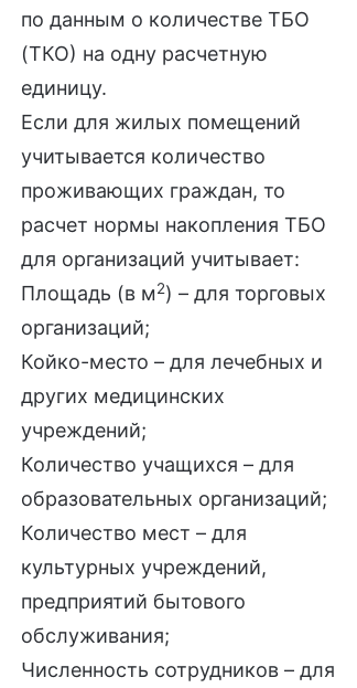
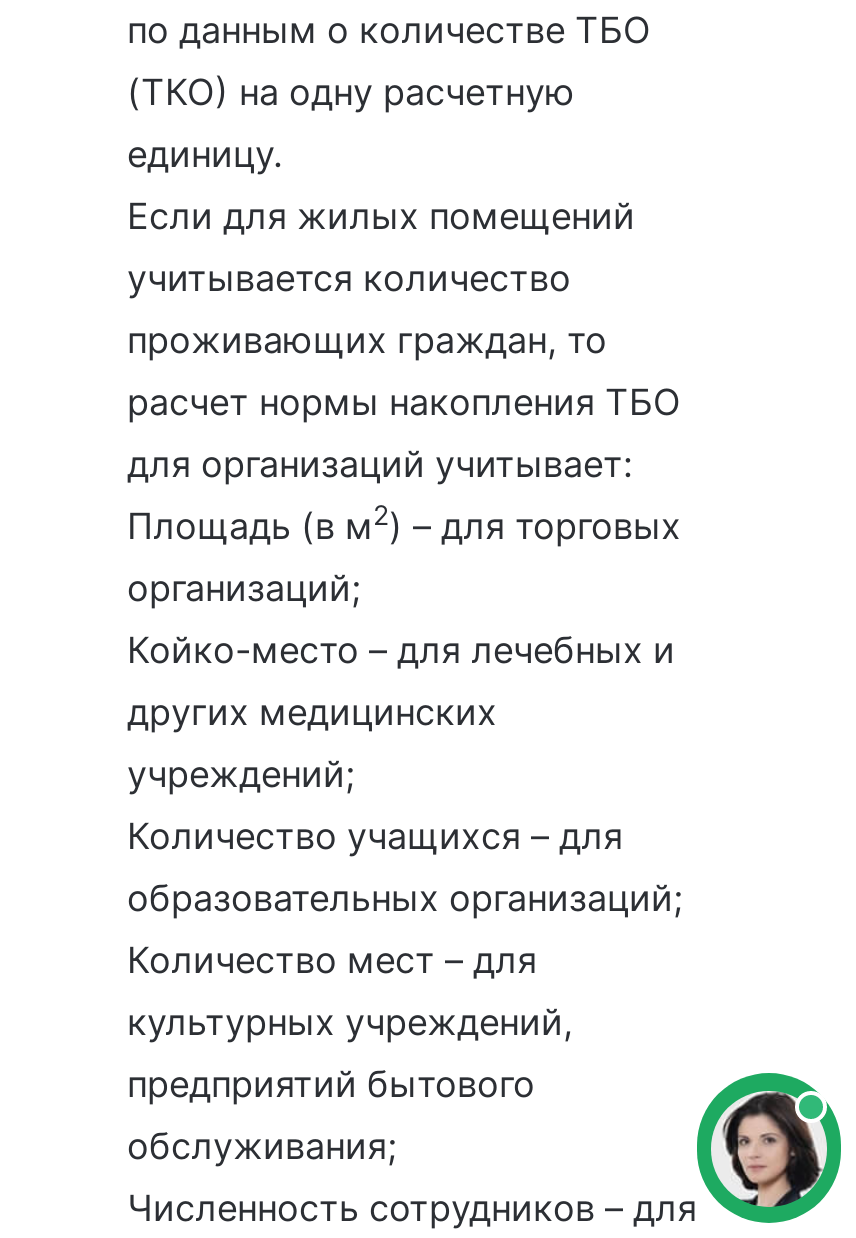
none -> [695,1070,843,1226] [image]

